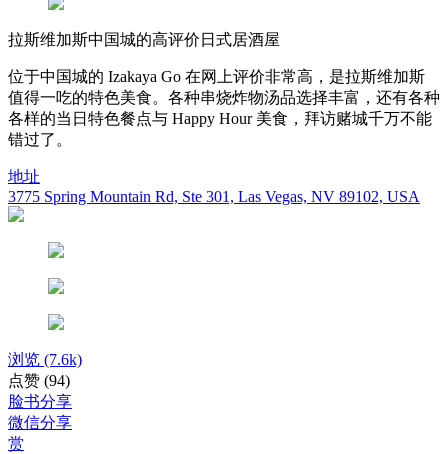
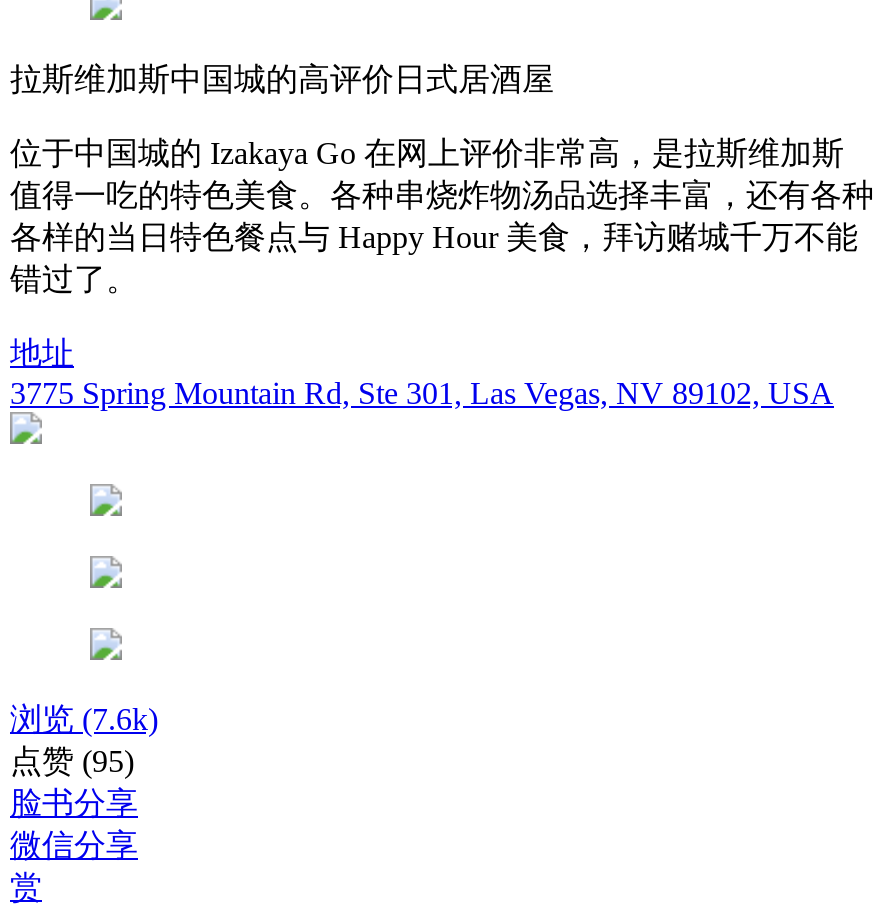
[8,372,70,389] 点赞(94) -> [10,744,134,778] 点赞(95)

